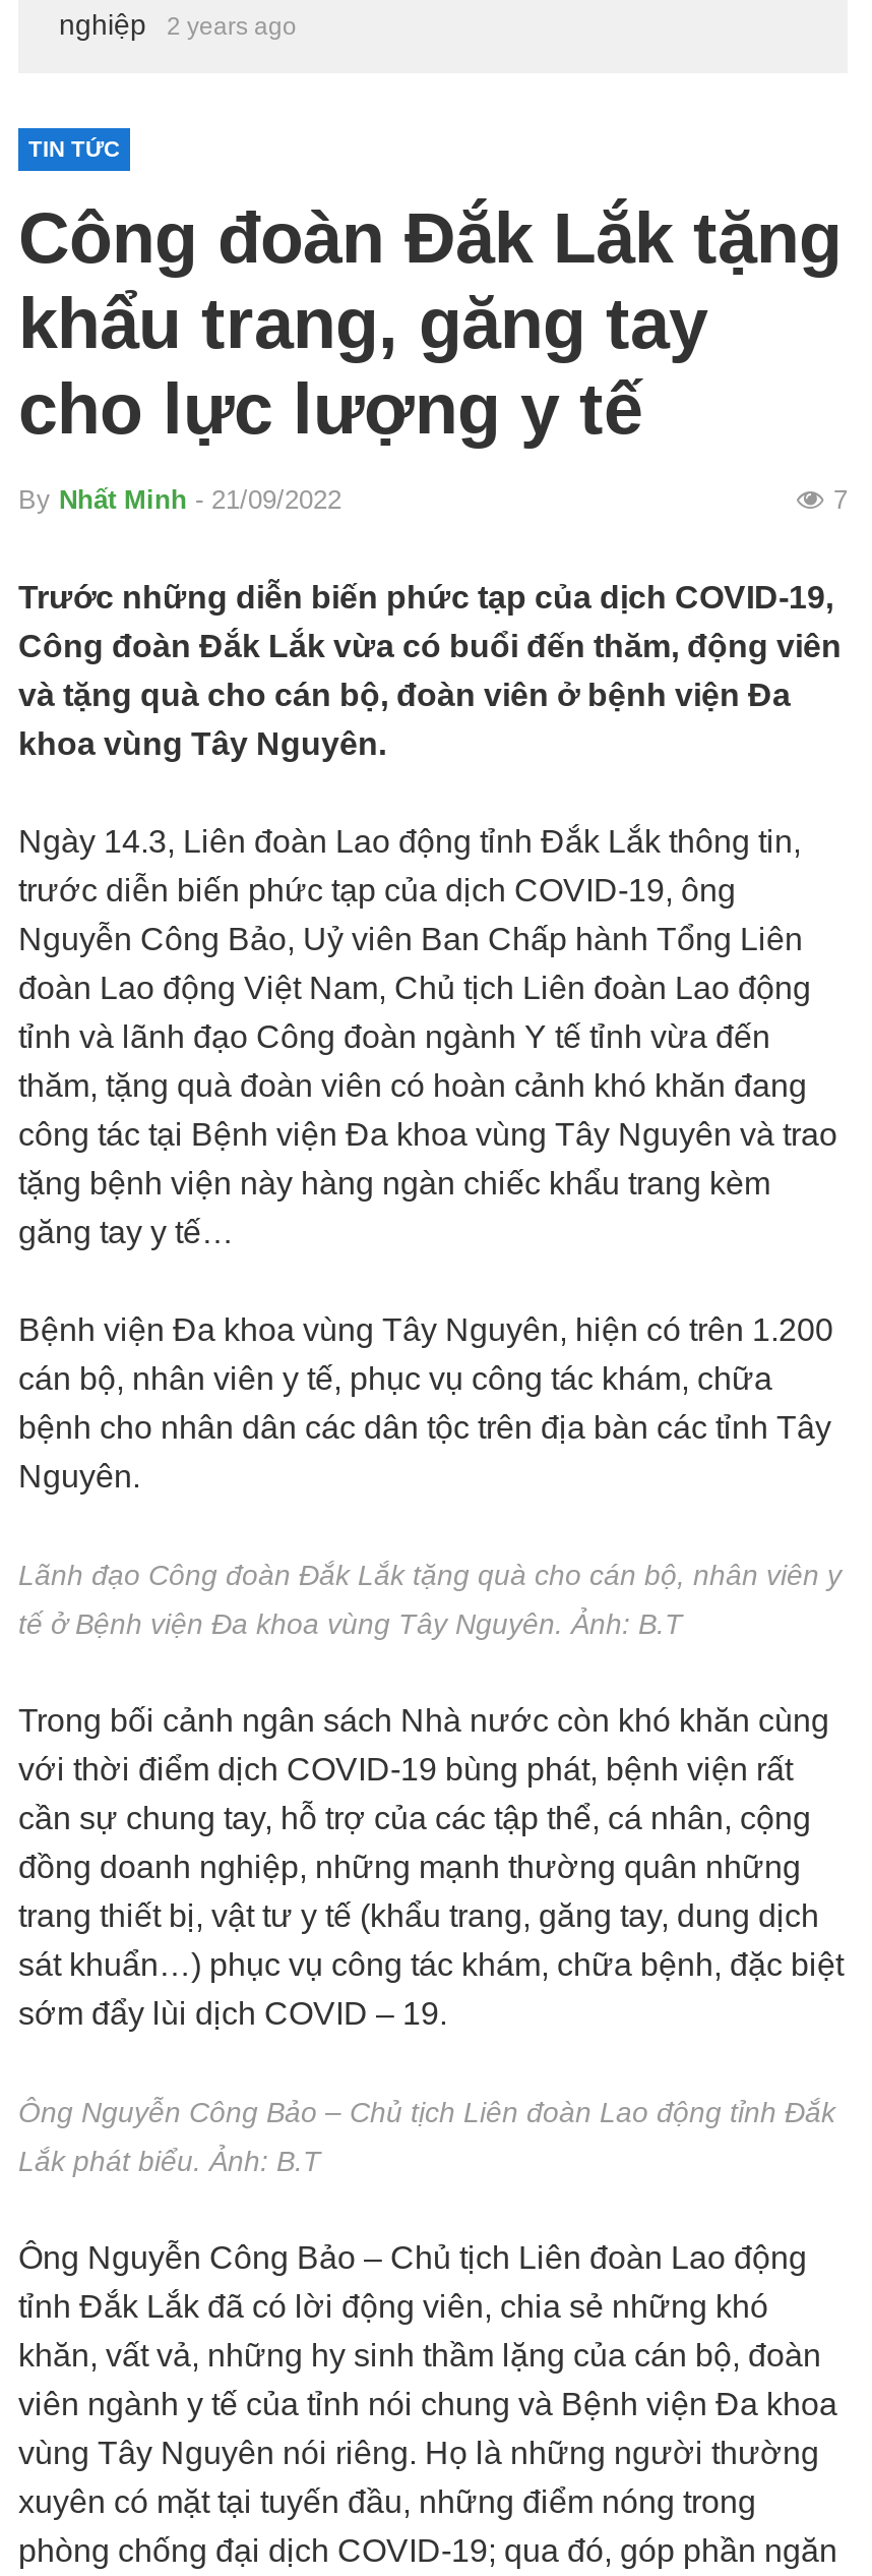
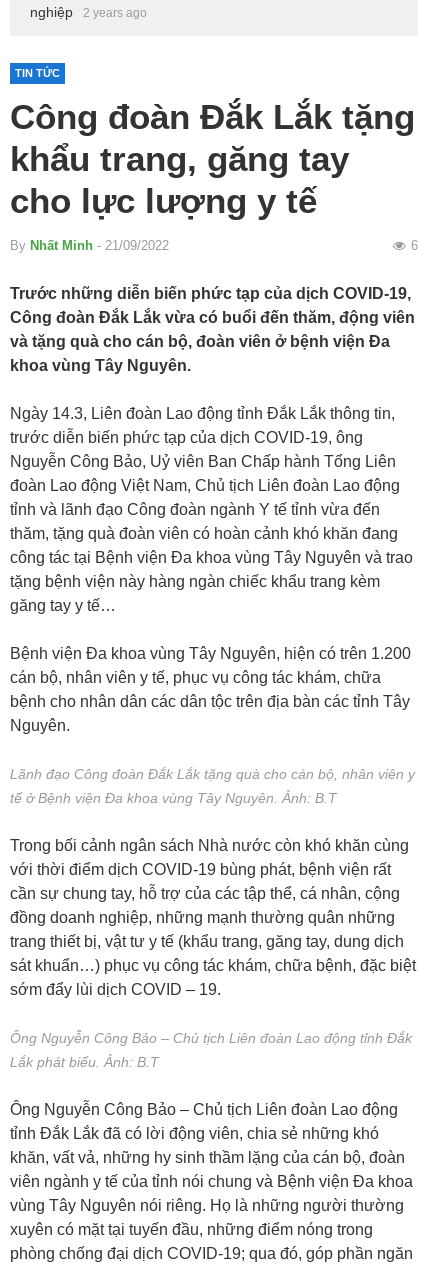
[833,484,848,514] 7 -> [411,238,418,253] 6

